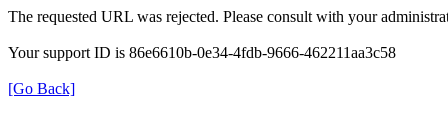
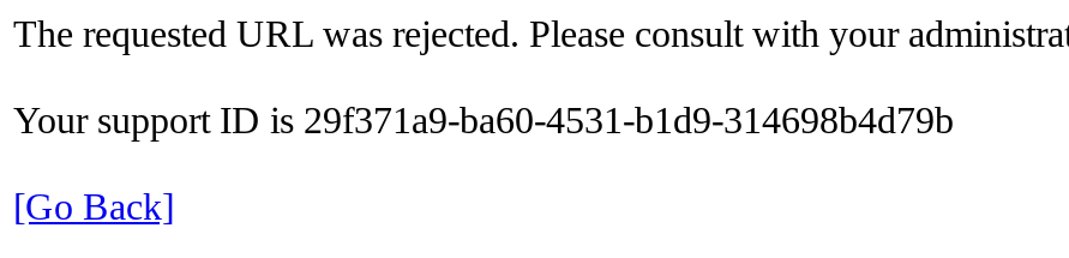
[8,44,396,61] Your support ID is 86e6610b-0e34-4fdb-9666-462211aa3c58 -> [13,100,954,140] Your support ID is 29f371a9-ba60-4531-b1d9-314698b4d79b

